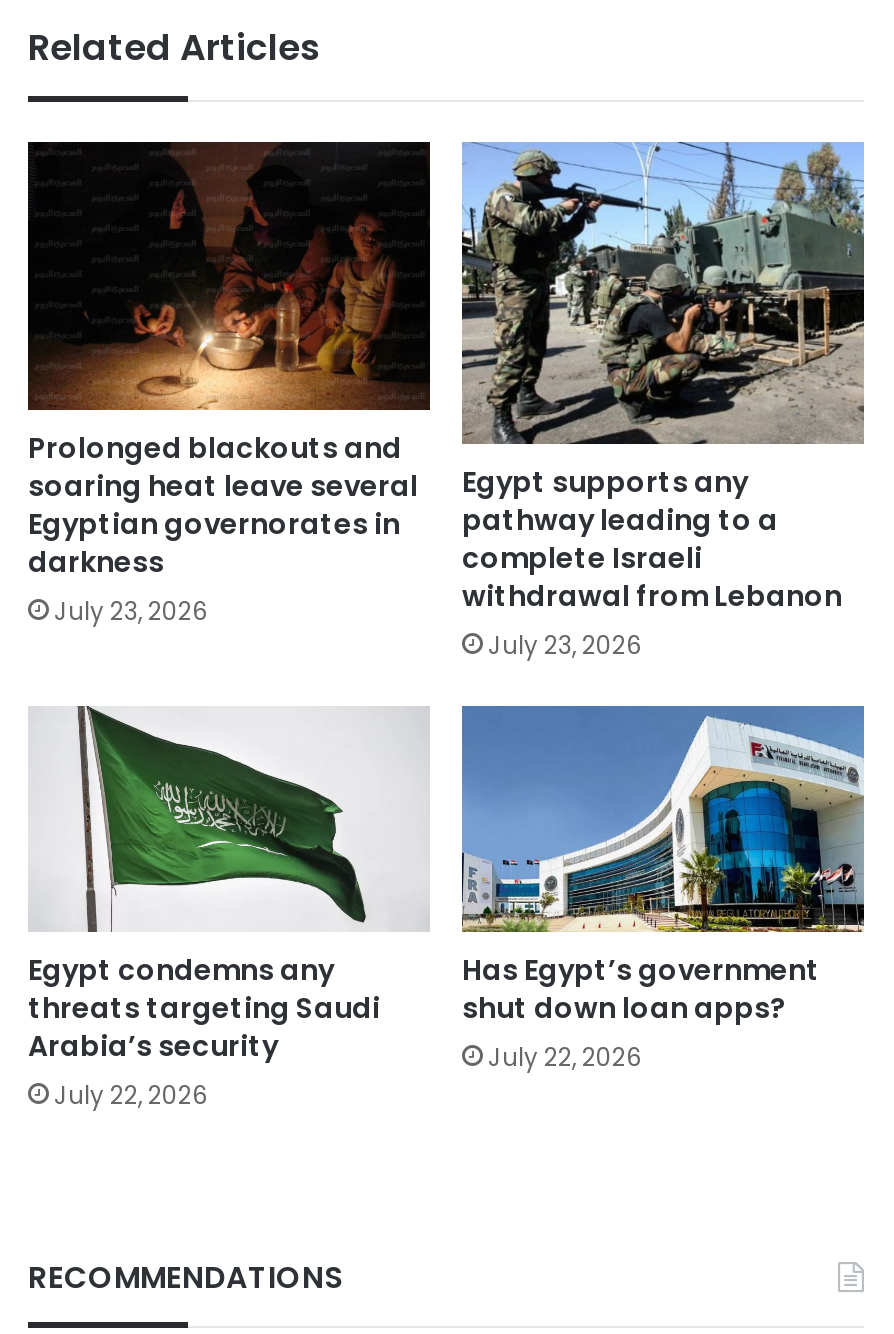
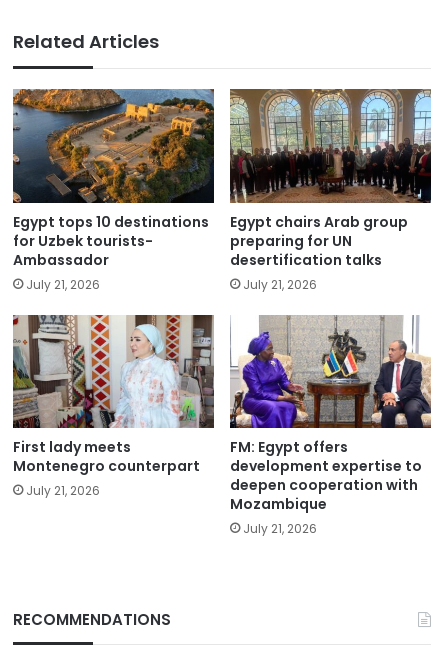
[26,140,432,629] [image] | Prolonged blackouts and | soaring heat leave several | Egyptian governorates in | darkness | July 23, 2026 -> [12,88,215,293] [image] | Egypt tops 10 destinations | for Uzbek tourists- | Ambassador | July 21, 2026
[462,140,866,662] [image] | Egypt supports any | pathway leading to a | complete Israeli | withdrawal from Lebanon | July 23, 2026 -> [229,88,431,293] [image] | Egypt chairs Arab group | preparing for UN | desertification talks | July 21, 2026
[28,668,428,862] [image] -> [12,314,215,446] [image]
[462,670,866,862] [image] -> [230,334,431,447] [image]
[28,950,380,1112] Egypt condemns any | threats targeting Saudi | Arabia’s security | July 22, 2026 -> [13,437,200,499] First lady meets | Montenegro counterpart | July 21, 2026
[462,950,820,1074] Has Egypt’s government | shut down loan apps? | July 22, 2026 -> [230,437,422,537] FM: Egypt offers | development expertise to | deepen cooperation with | Mozambique | July 21, 2026

